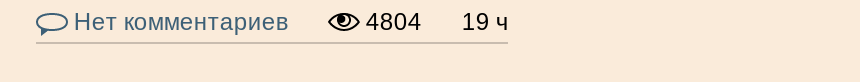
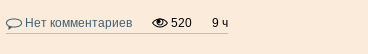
[360,8,508,36] 4804 | 19 ч -> [168,16,228,30] 520 | 9 ч

